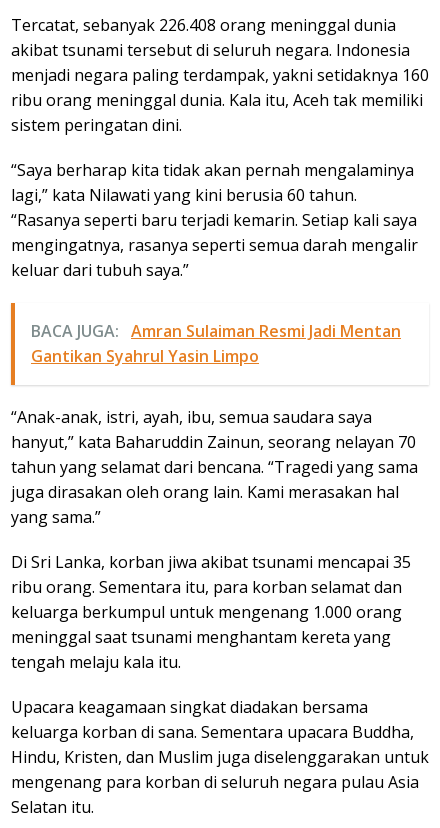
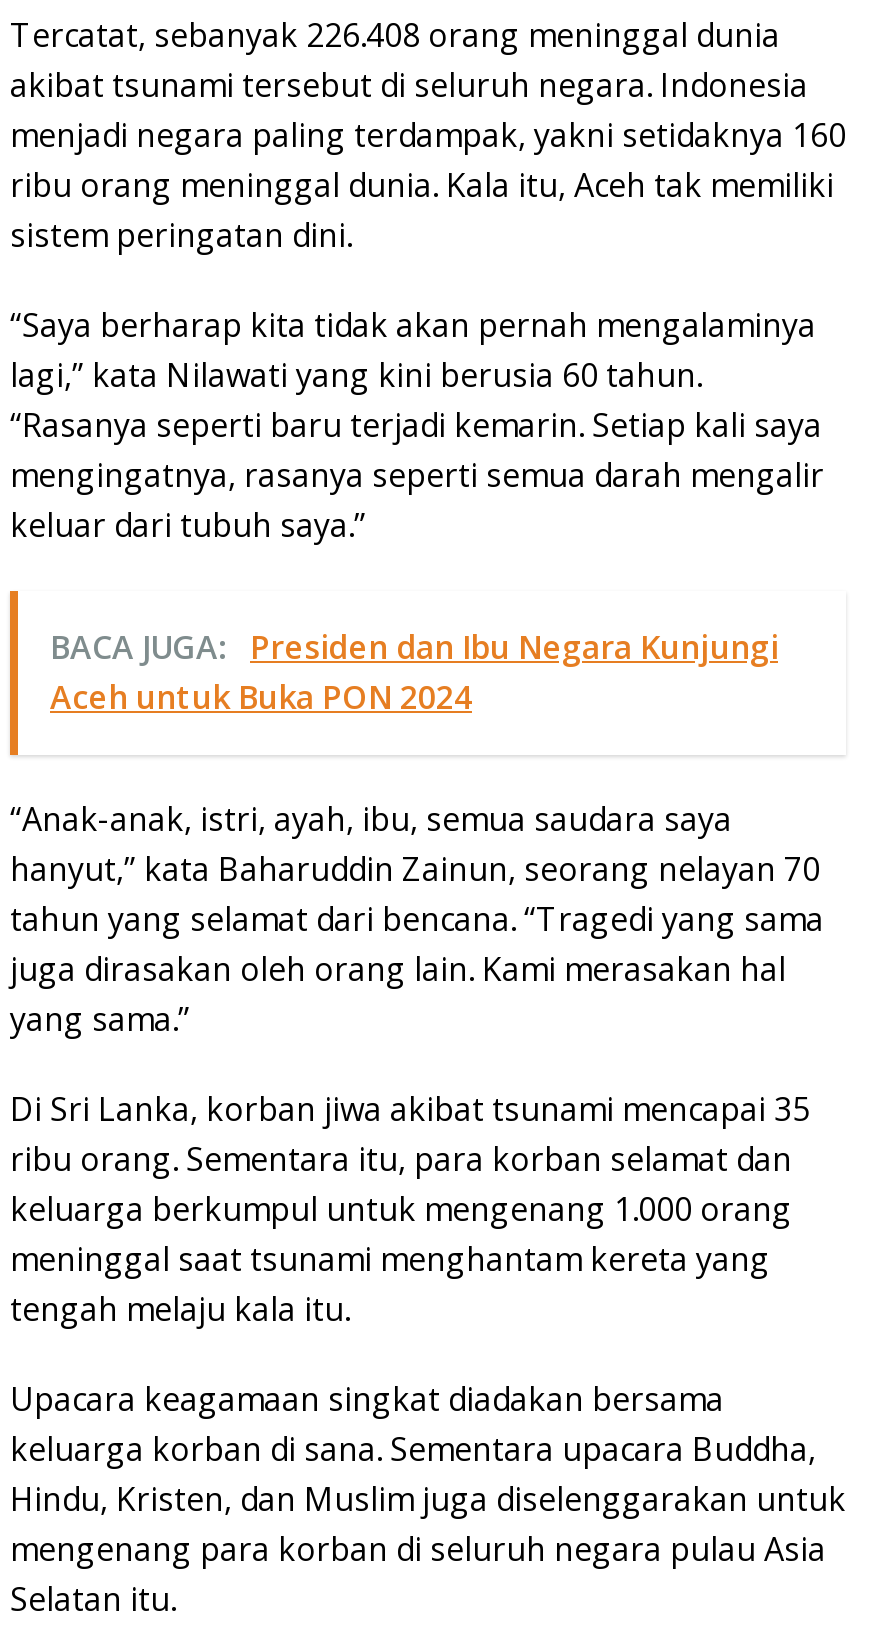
[31,320,401,367] BACA JUGA: Amran Sulaiman Resmi Jadi Mentan | Gantikan Syahrul Yasin Limpo -> [50,625,778,719] BACA JUGA: Presiden dan Ibu Negara Kunjungi | Aceh untuk Buka PON 2024

